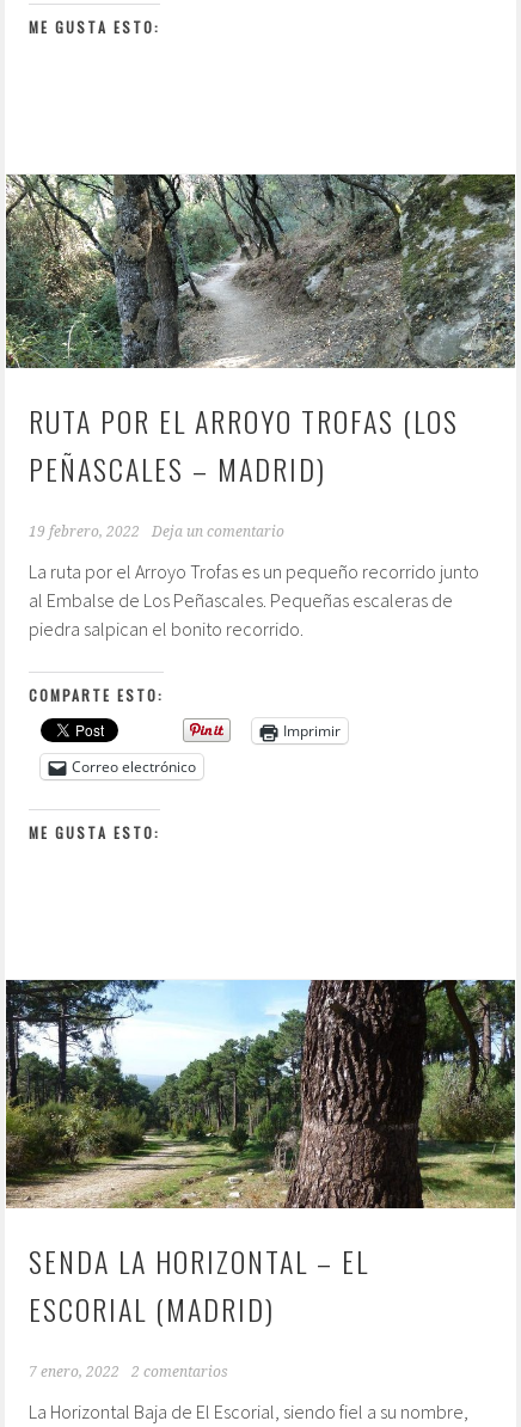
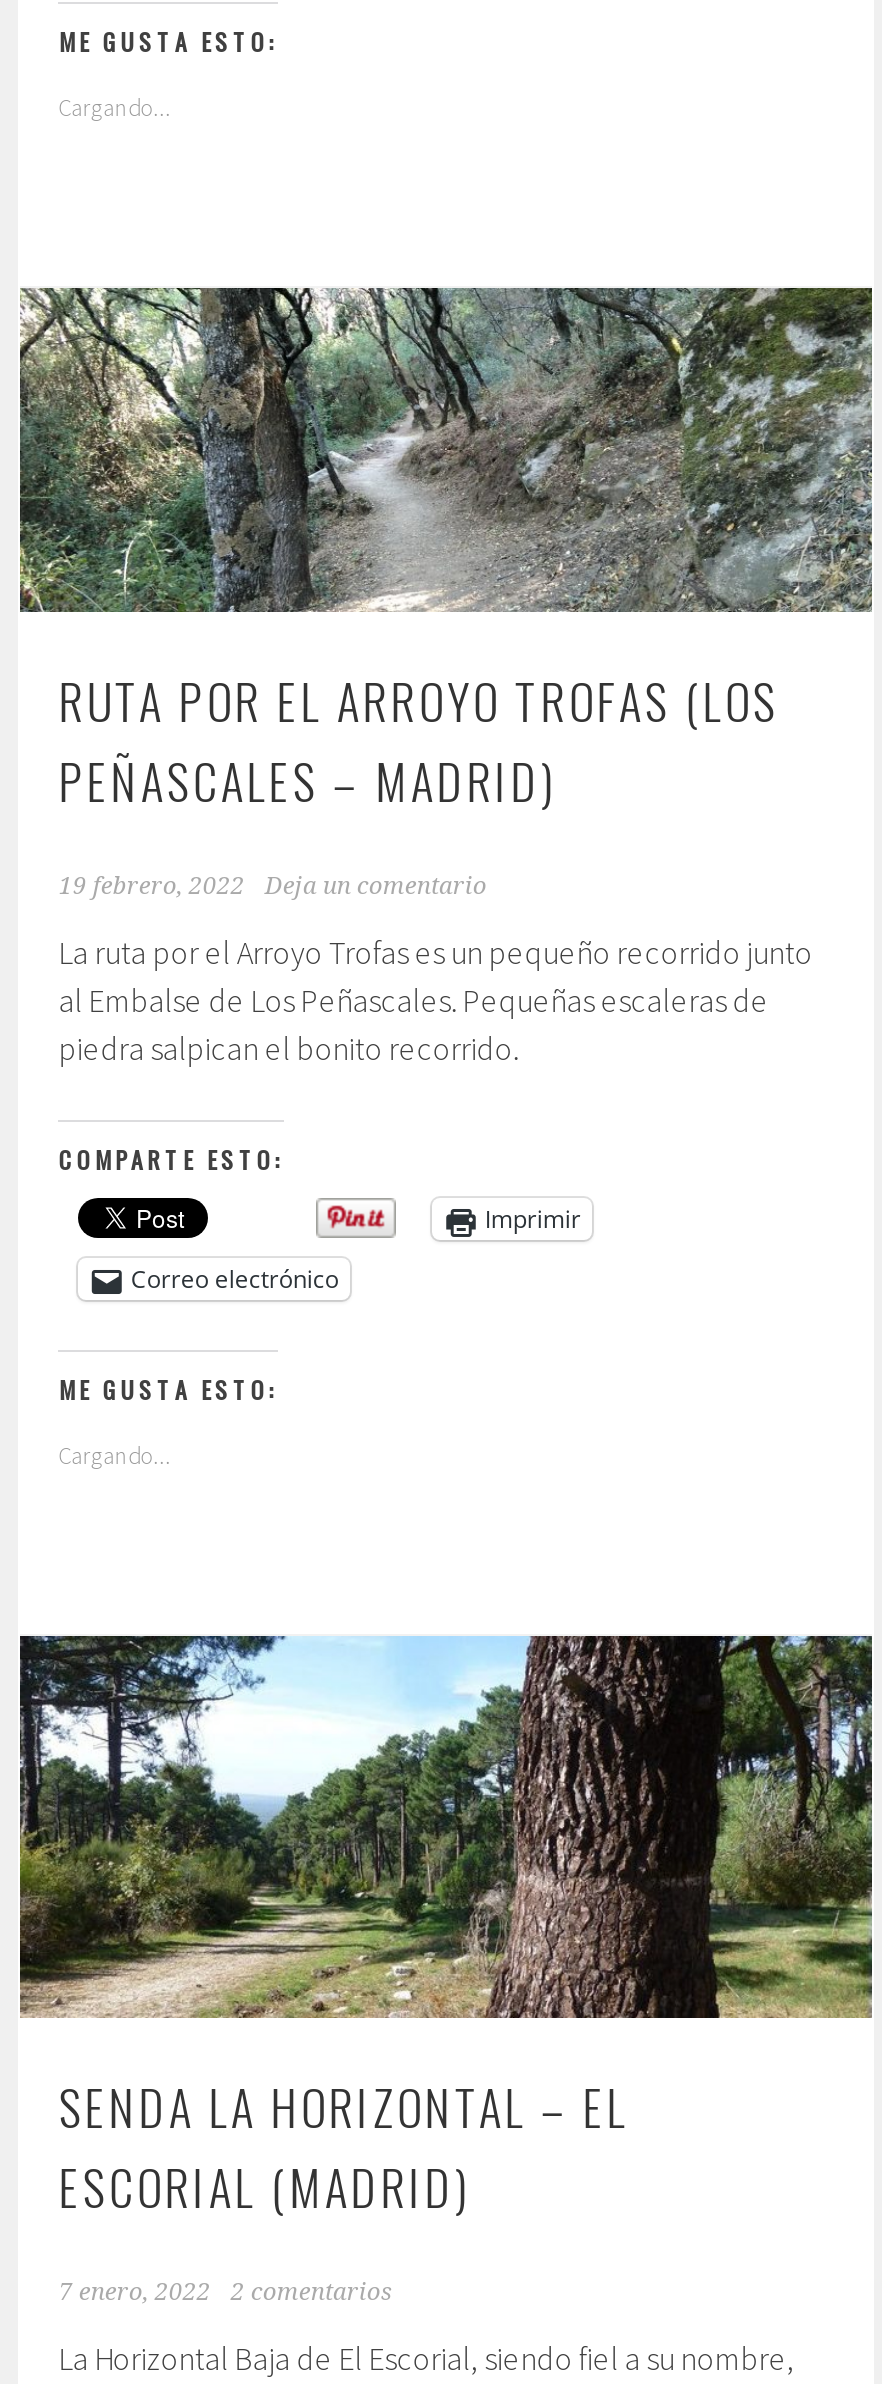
none -> [59,92,171,122] Cargando...
none -> [59,1441,171,1471] Cargando...

